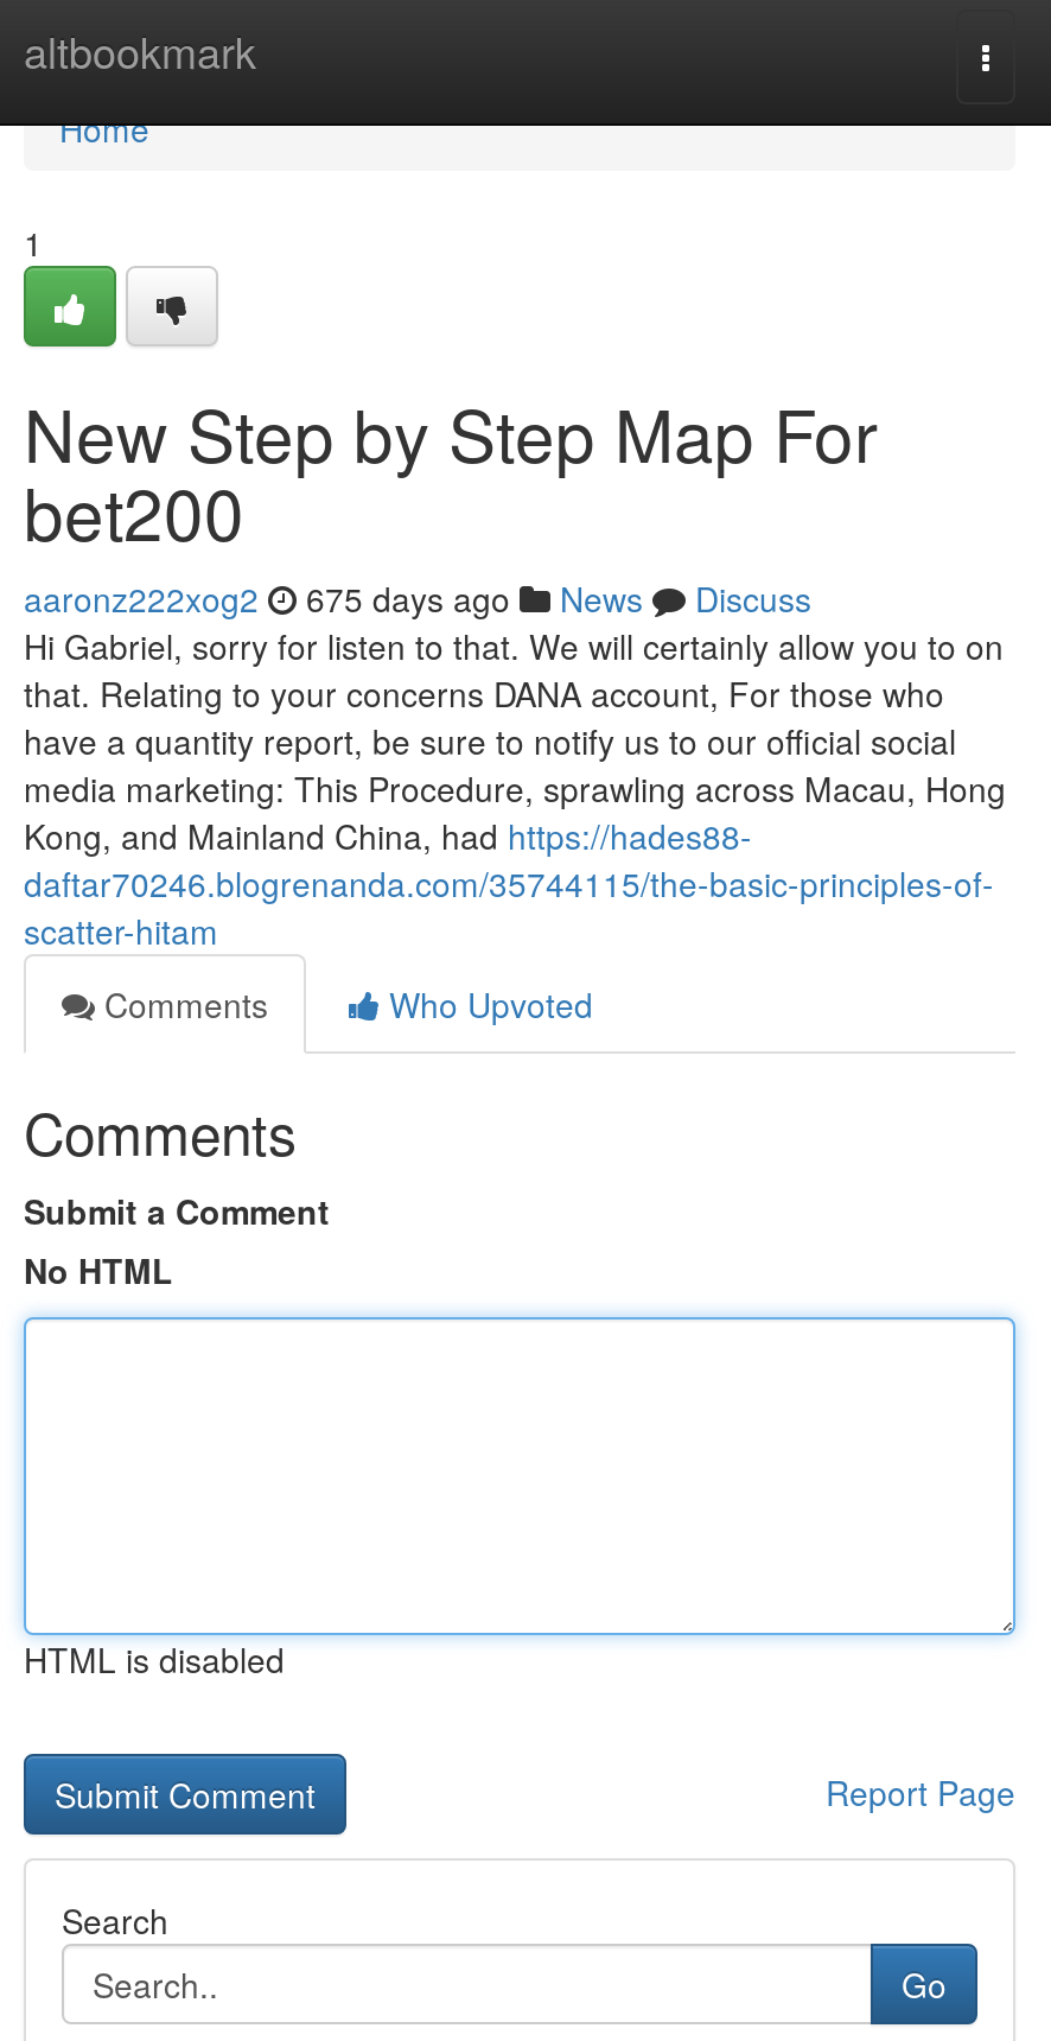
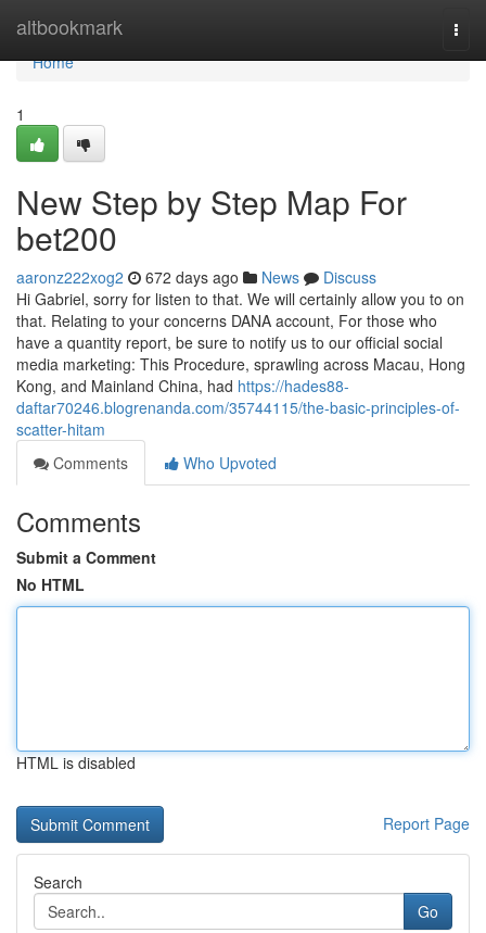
[24,574,811,622] aaronz222xog2 675 days ago News Discuss -> [16,266,376,288] aaronz222xog2 672 days ago News Discuss

